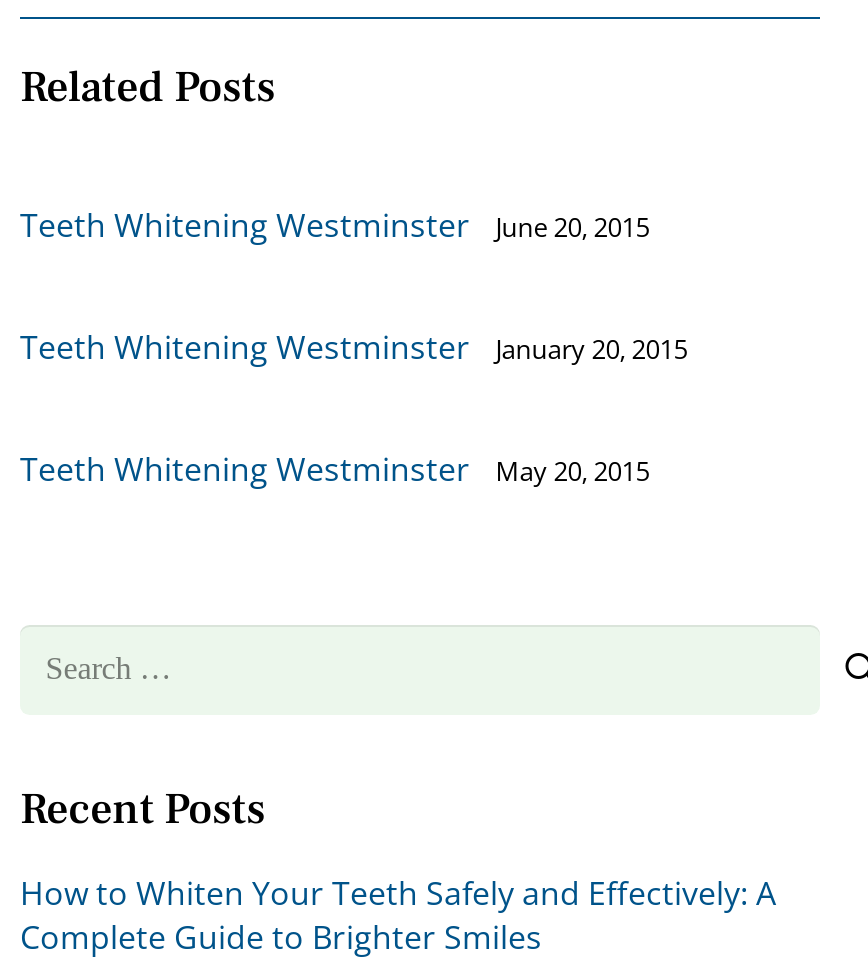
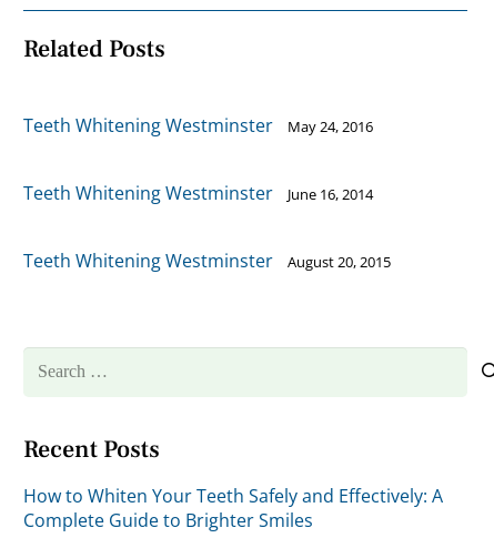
[20,204,650,248] Teeth Whitening Westminster June 20, 2015 -> [23,114,373,138] Teeth Whitening Westminster May 24, 2016
[20,326,688,370] Teeth Whitening Westminster January 20, 2015 -> [23,181,373,206] Teeth Whitening Westminster June 16, 2014
[20,448,650,492] Teeth Whitening Westminster May 20, 2015 -> [23,249,391,273] Teeth Whitening Westminster August 20, 2015

